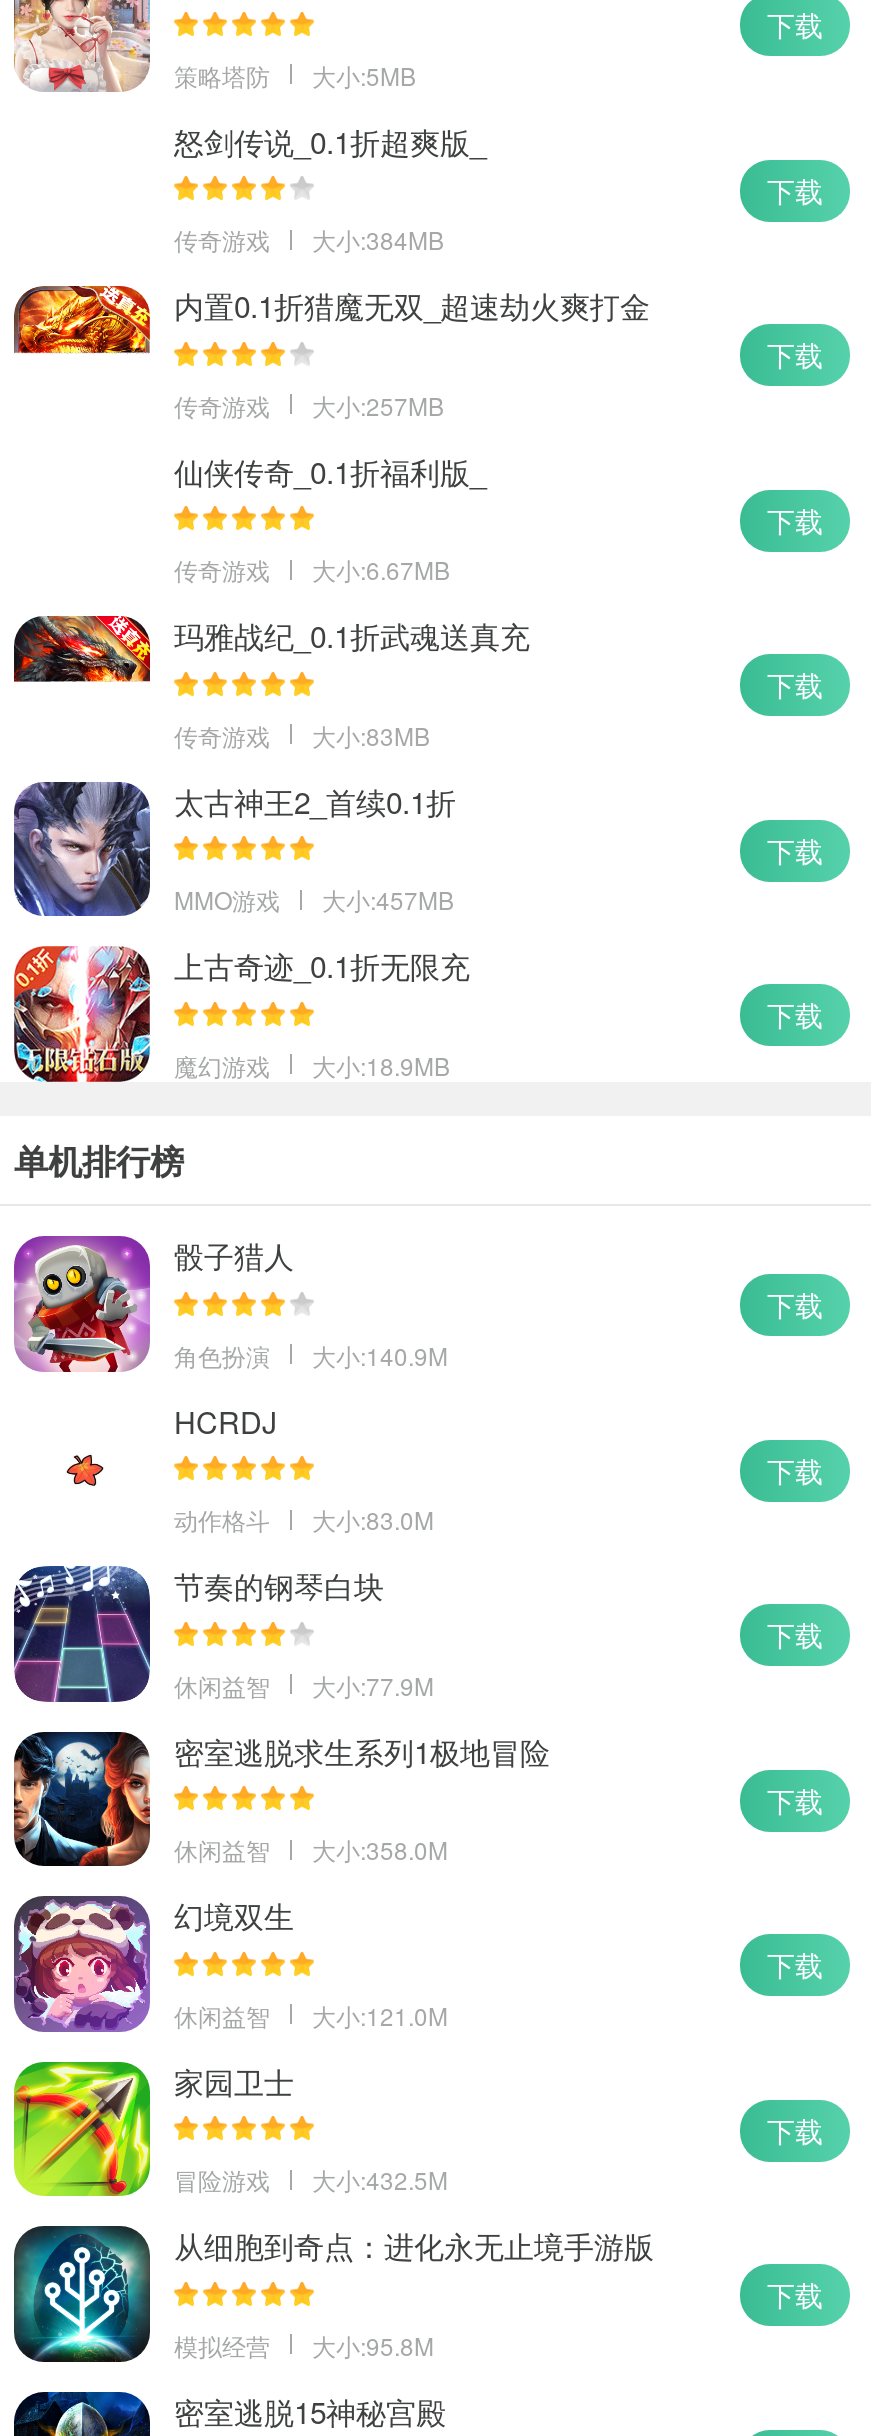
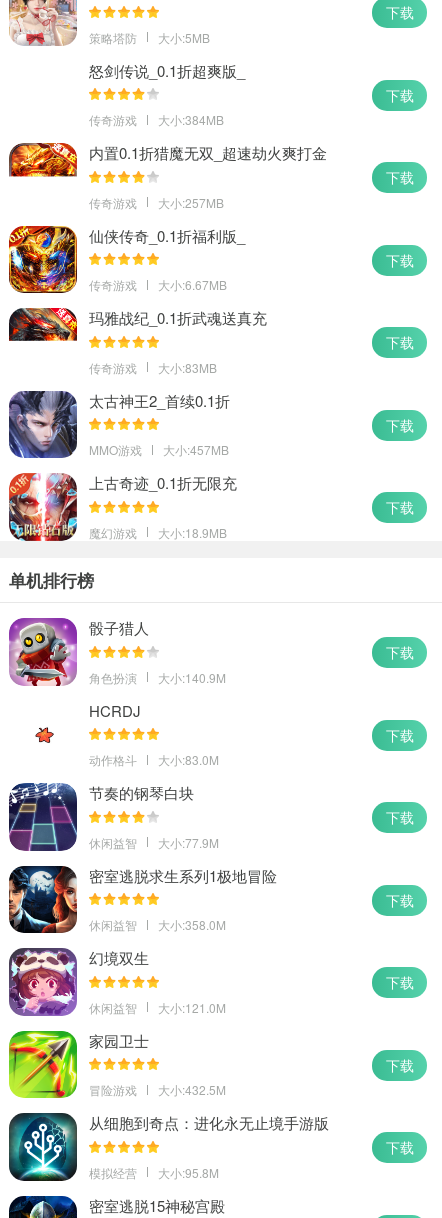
none -> [8,225,78,294] [image]

